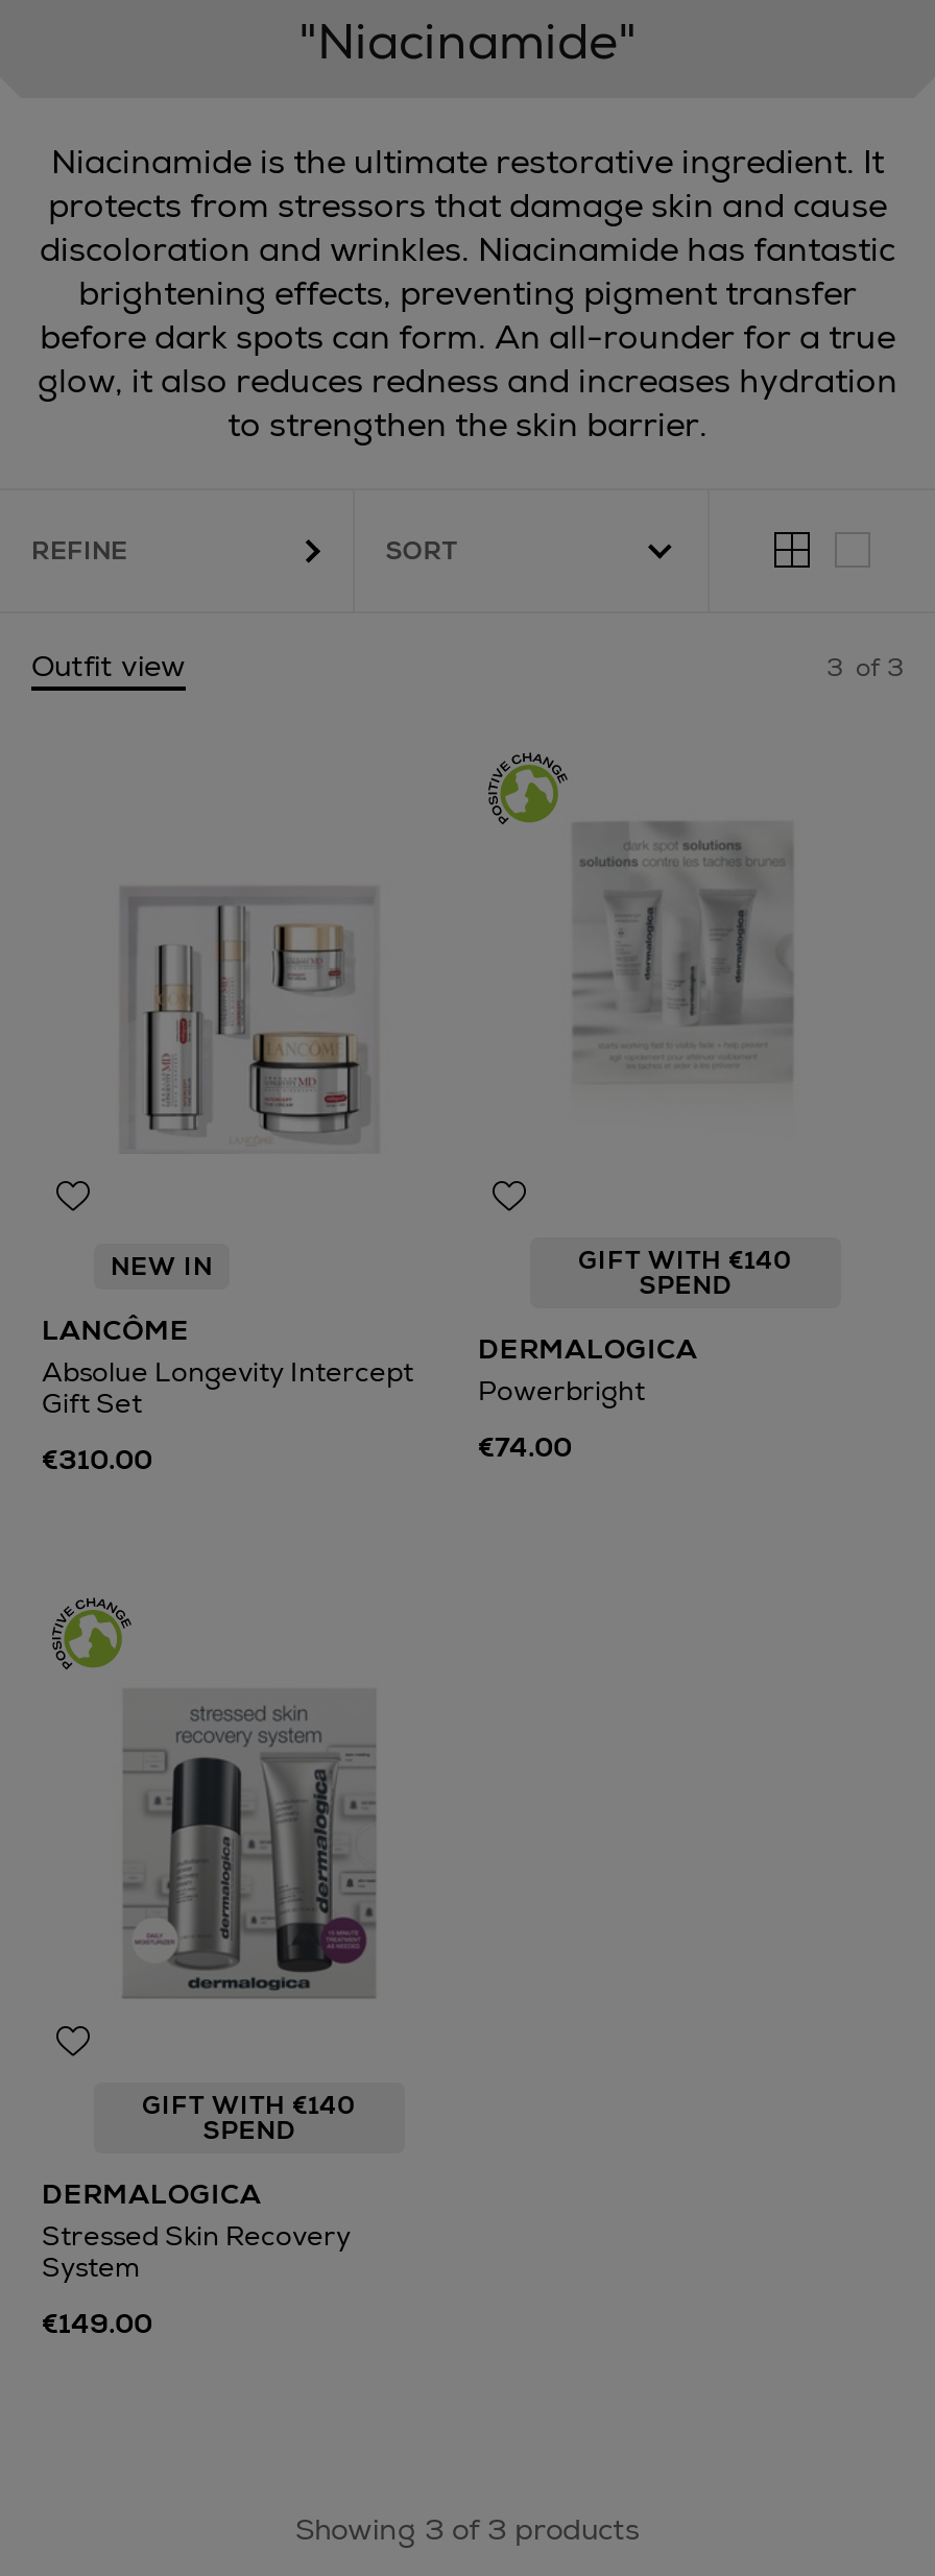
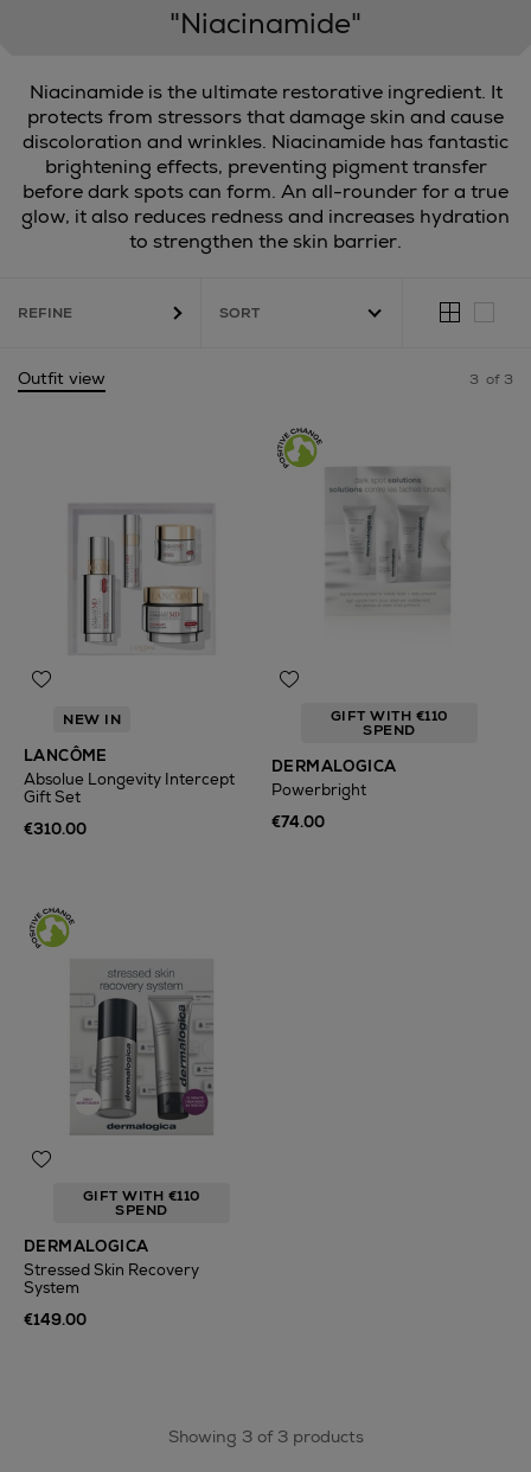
[578,1244,793,1277] GIFT WITH €140 -> [330,706,449,725] GIFT WITH €110
[142,2089,357,2122] GIFT WITH €140 -> [82,1186,201,1205] GIFT WITH €110

